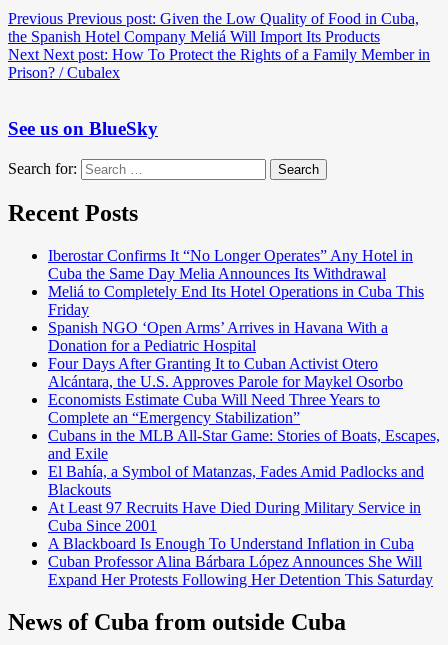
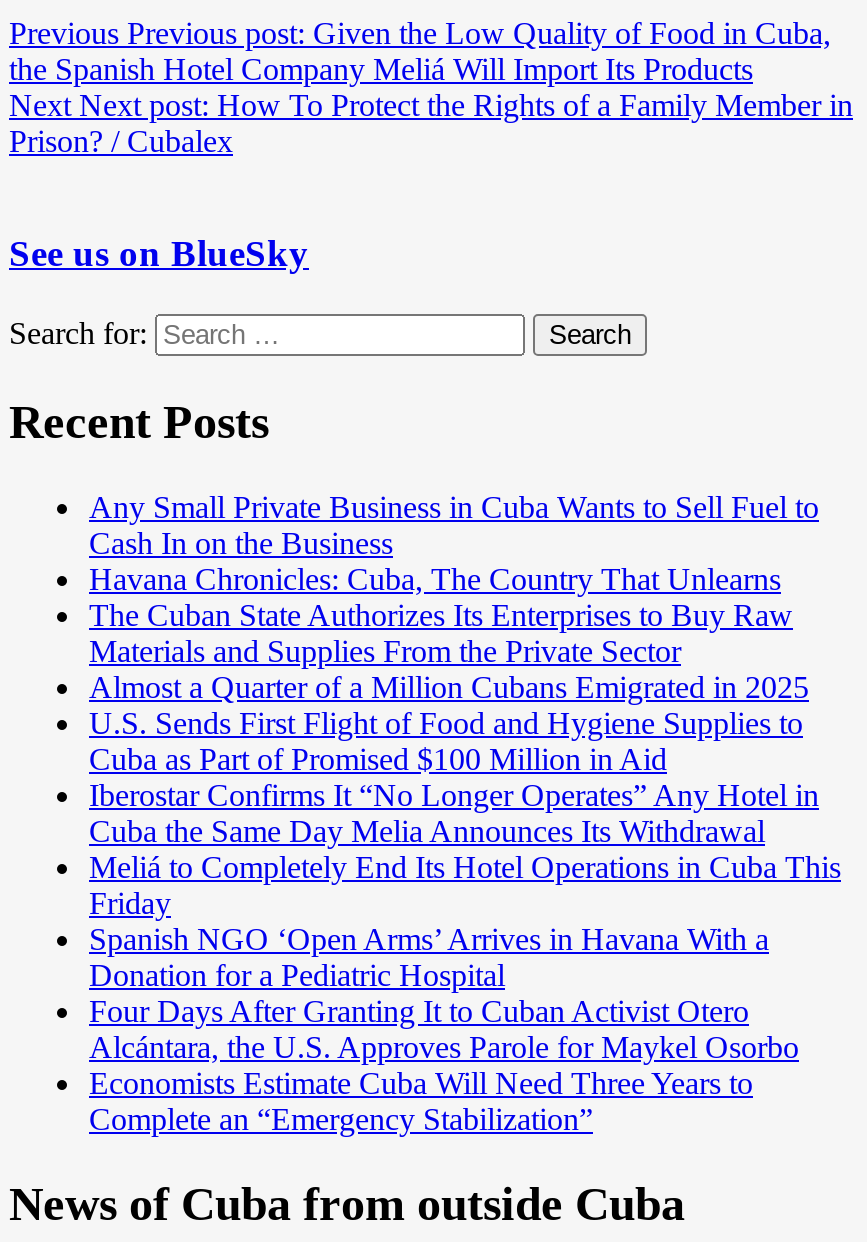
none -> [89,490,819,776] Any Small Private Business in Cuba Wants to Sell Fuel to | Cash In on the Business | Havana Chronicles: Cuba, The Country That Unlearns | The Cuban State Authorizes Its Enterprises to Buy Raw | Materials and Supplies From the Private Sector | Almost a Quarter of a Million Cubans Emigrated in 2025 | U.S. Sends First Flight of Food and Hygiene Supplies to | Cuba as Part of Promised $100 Million in Aid
moved [48,247,424,426] -> [89,778,841,1136]: Iberostar Confirms It “No Longer Operates” Any Hotel in | Cuba the Same Day Melia Announces Its Withdrawal | Meliá to Completely End Its Hotel Operations in Cuba This | ... | Economists Estimate Cuba Will Need Three Years to | Complete an “Emergency Stabilization”
[48,427,440,588] Cubans in the MLB All-Star Game: Stories of Boats, Escapes, | and Exile | El Bahía, a Symbol of Matanzas, Fades Amid Padlocks and | Blackouts | At Least 97 Recruits Have Died During Military Service in | Cuba Since 2001 | A Blackboard Is Enough To Understand Inflation in Cuba | Cuban Professor Alina Bárbara López Announces She Will | Expand Her Protests Following Her Detention This Saturday -> none

